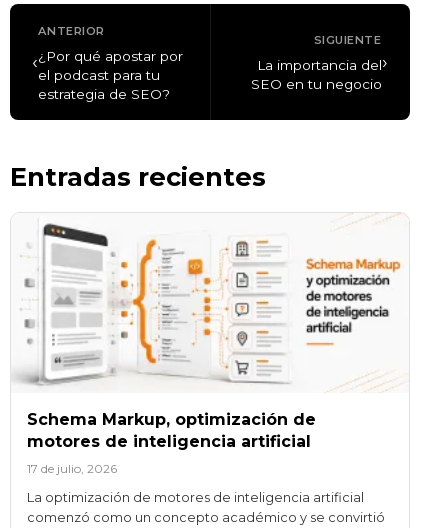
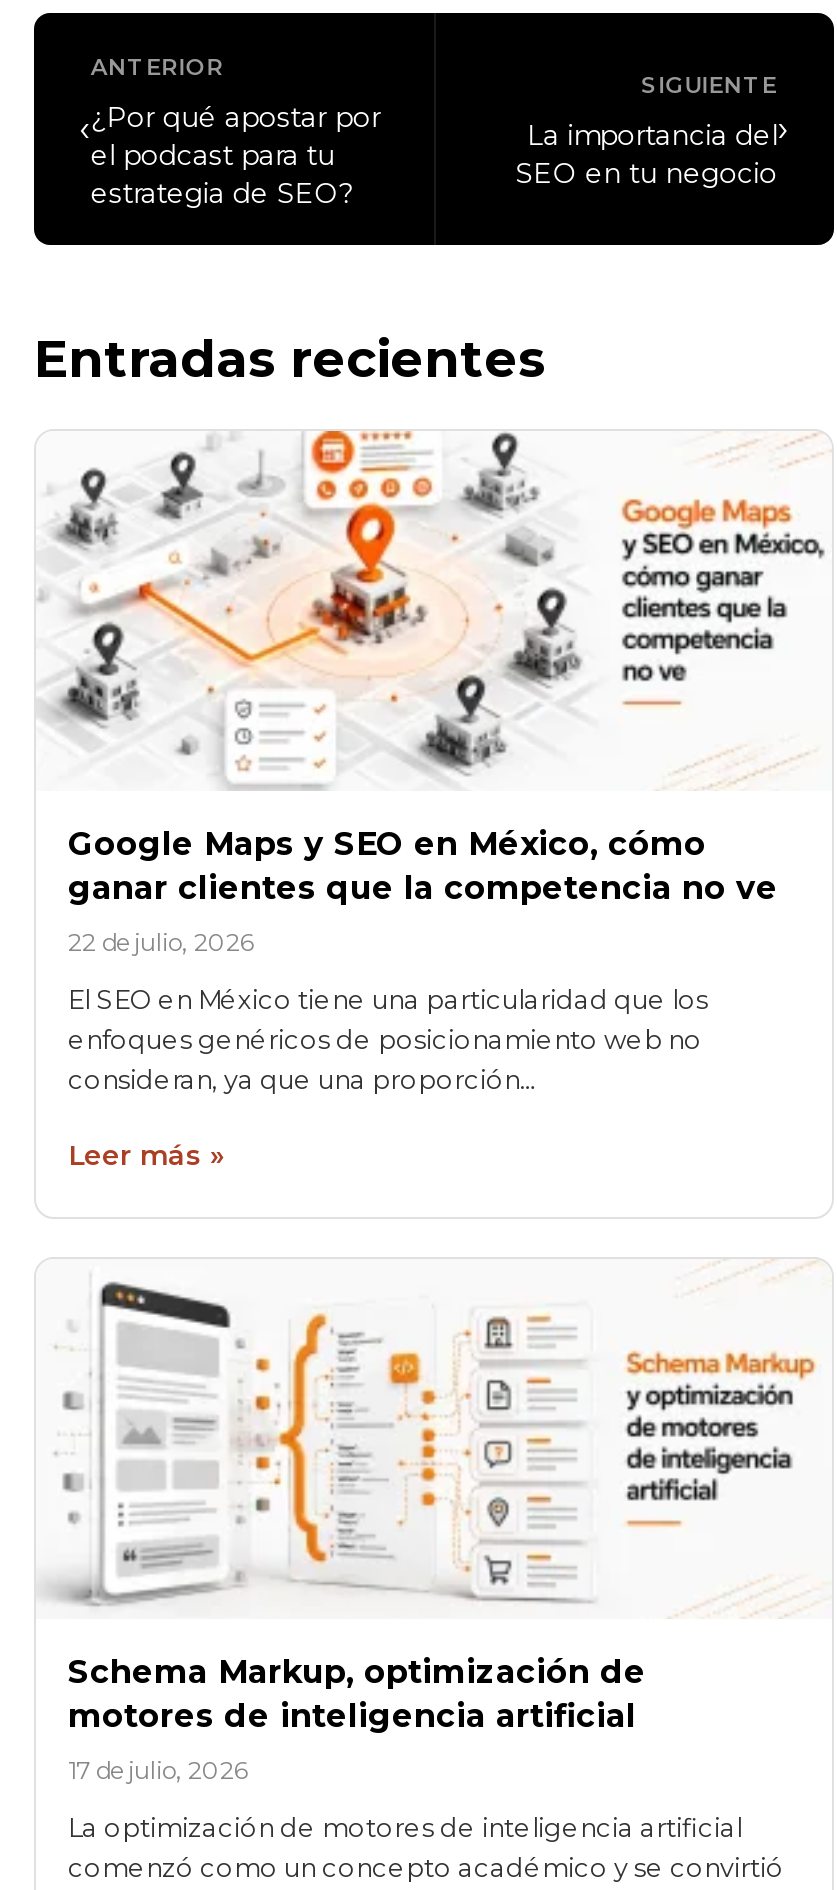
none -> [40,429,778,1170] [image] | Google Maps y SEO en México, cómo | ganar clientes que la competencia no ve | 22 de julio, 2026 | El SEO en México tiene una particularidad que los | enfoques genéricos de posicionamiento web no | consideran, ya que una proporción… | Leer más »
none -> [620,497,826,683] [image]

